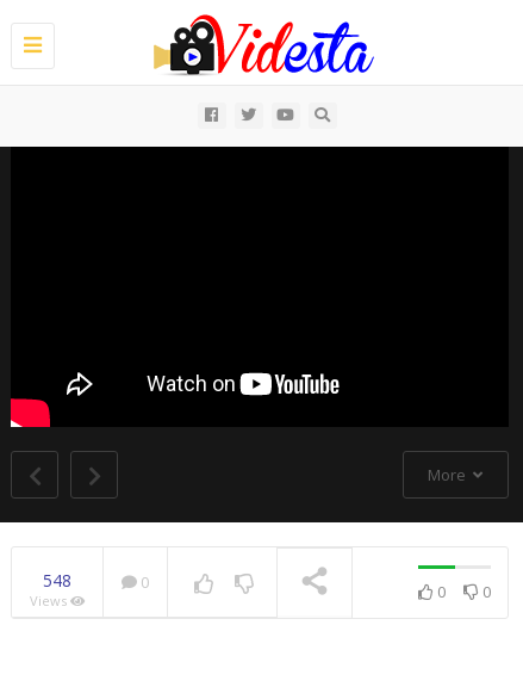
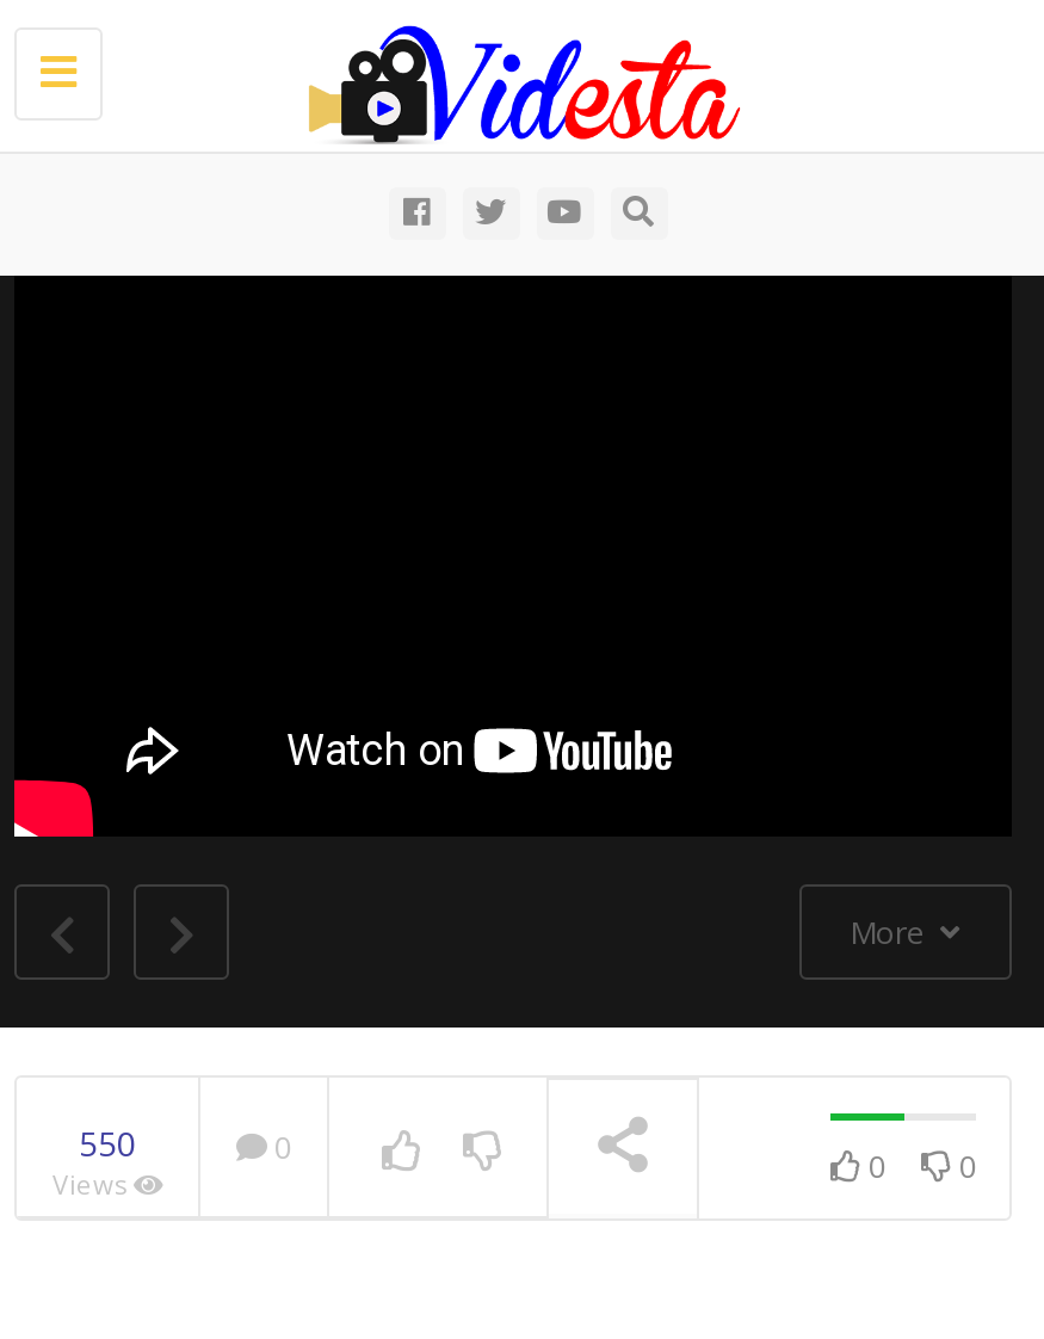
[152,13,375,81] [image] -> [301,11,742,147] [image]
[43,569,71,592] 548 -> [79,1121,136,1166] 550

